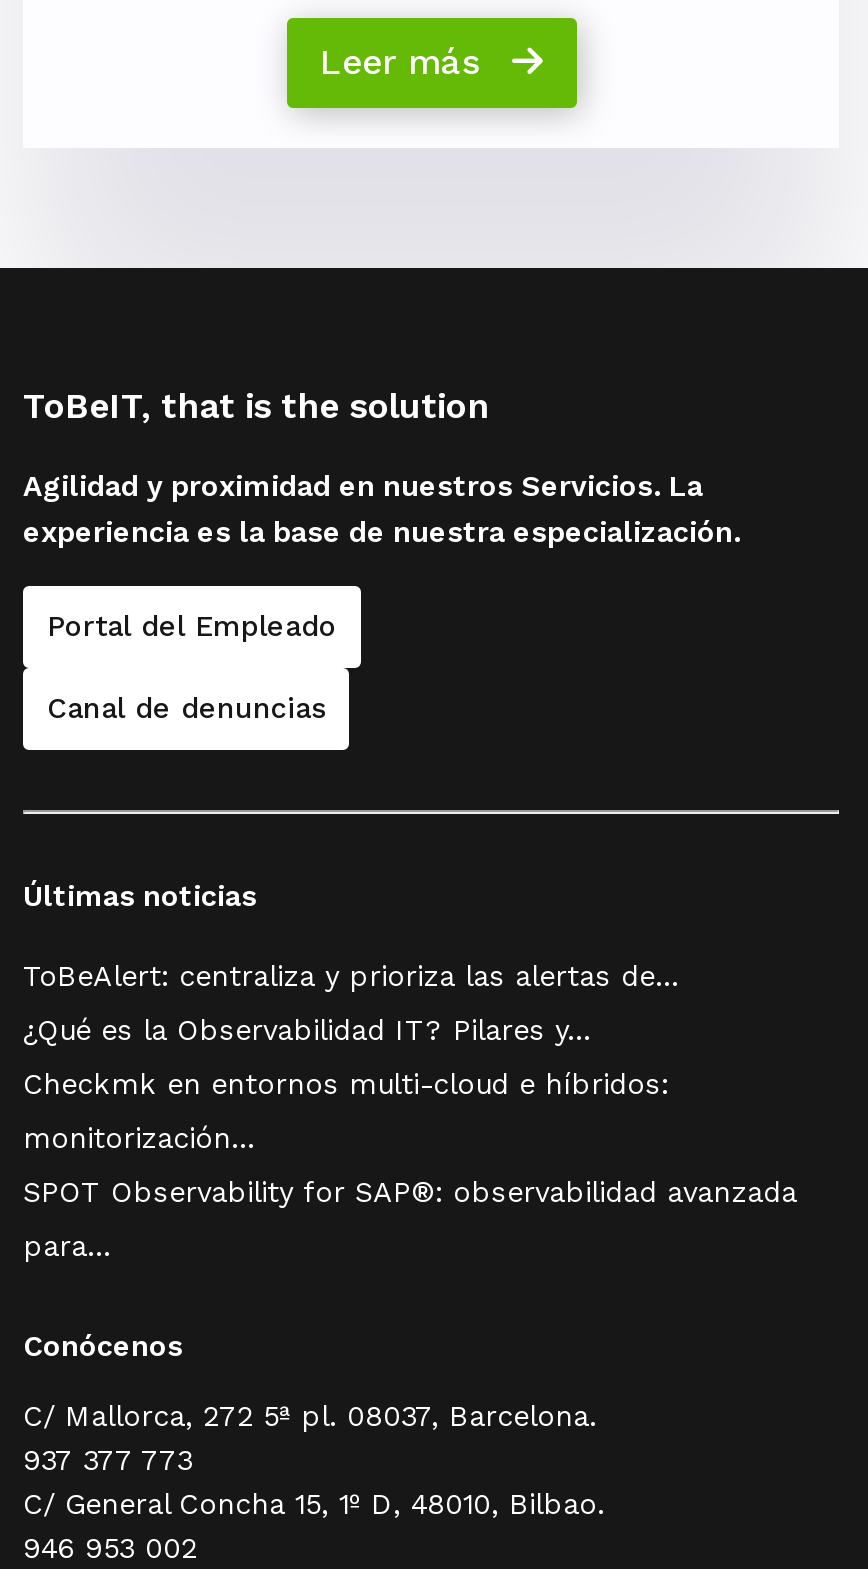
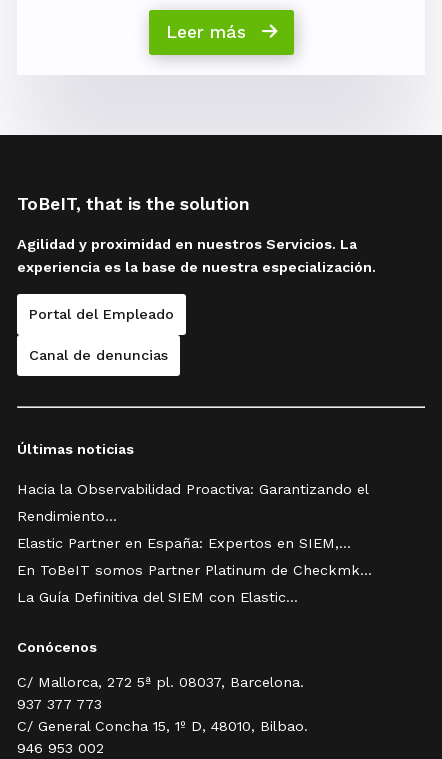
[23,960,797,1262] ToBeAlert: centraliza y prioriza las alertas de... | ¿Qué es la Observabilidad IT? Pilares y... | Checkmk en entornos multi-cloud e híbridos: | monitorización... | SPOT Observability for SAP®: observabilidad avanzada | para... -> [17,481,372,605] Hacia la Observabilidad Proactiva: Garantizando el | Rendimiento... | Elastic Partner en España: Expertos en SIEM,... | En ToBeIT somos Partner Platinum de Checkmk... | La Guía Definitiva del SIEM con Elastic...

